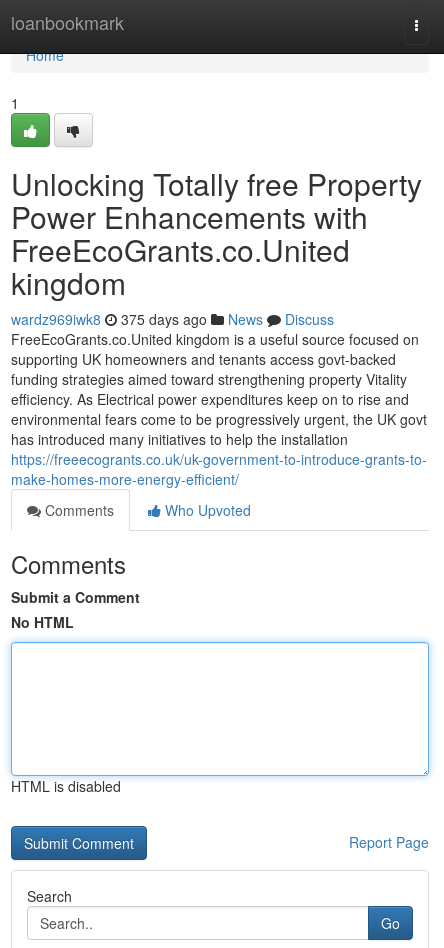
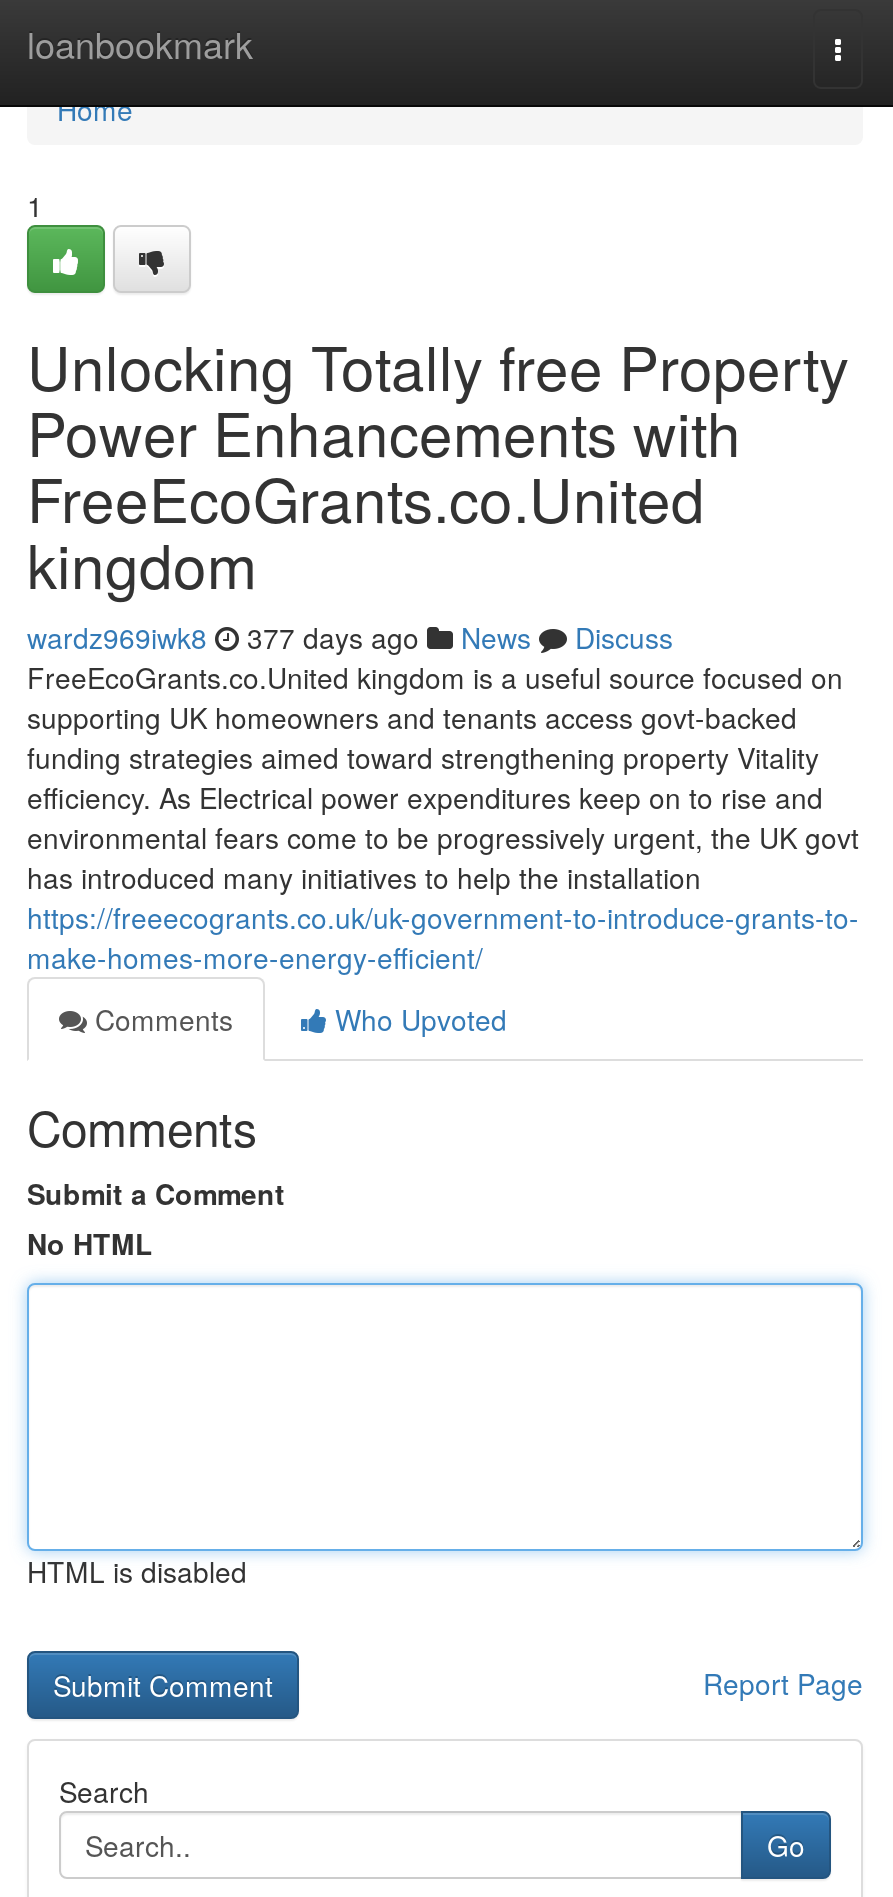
[11,309,334,329] wardz969iwk8 375 days ago News Discuss -> [27,617,673,657] wardz969iwk8 377 days ago News Discuss

